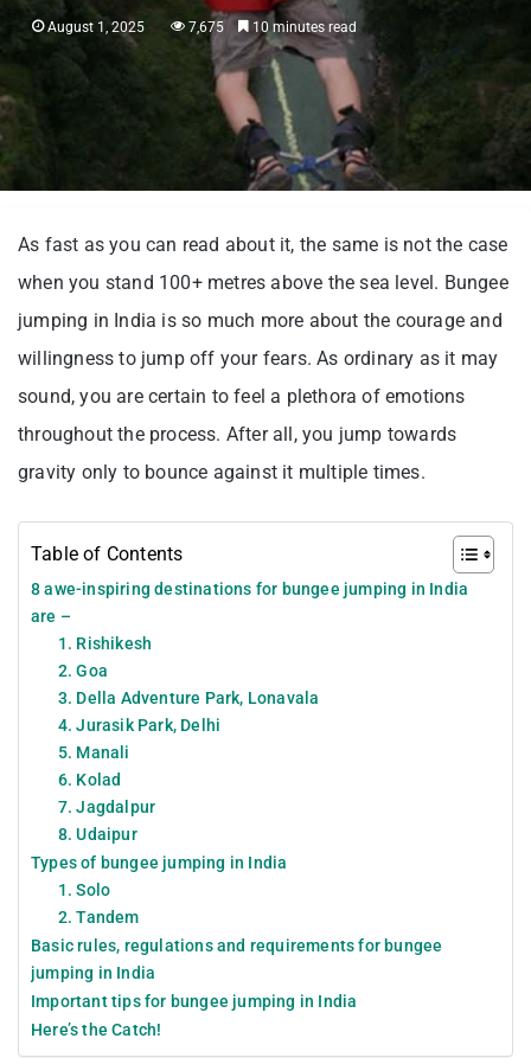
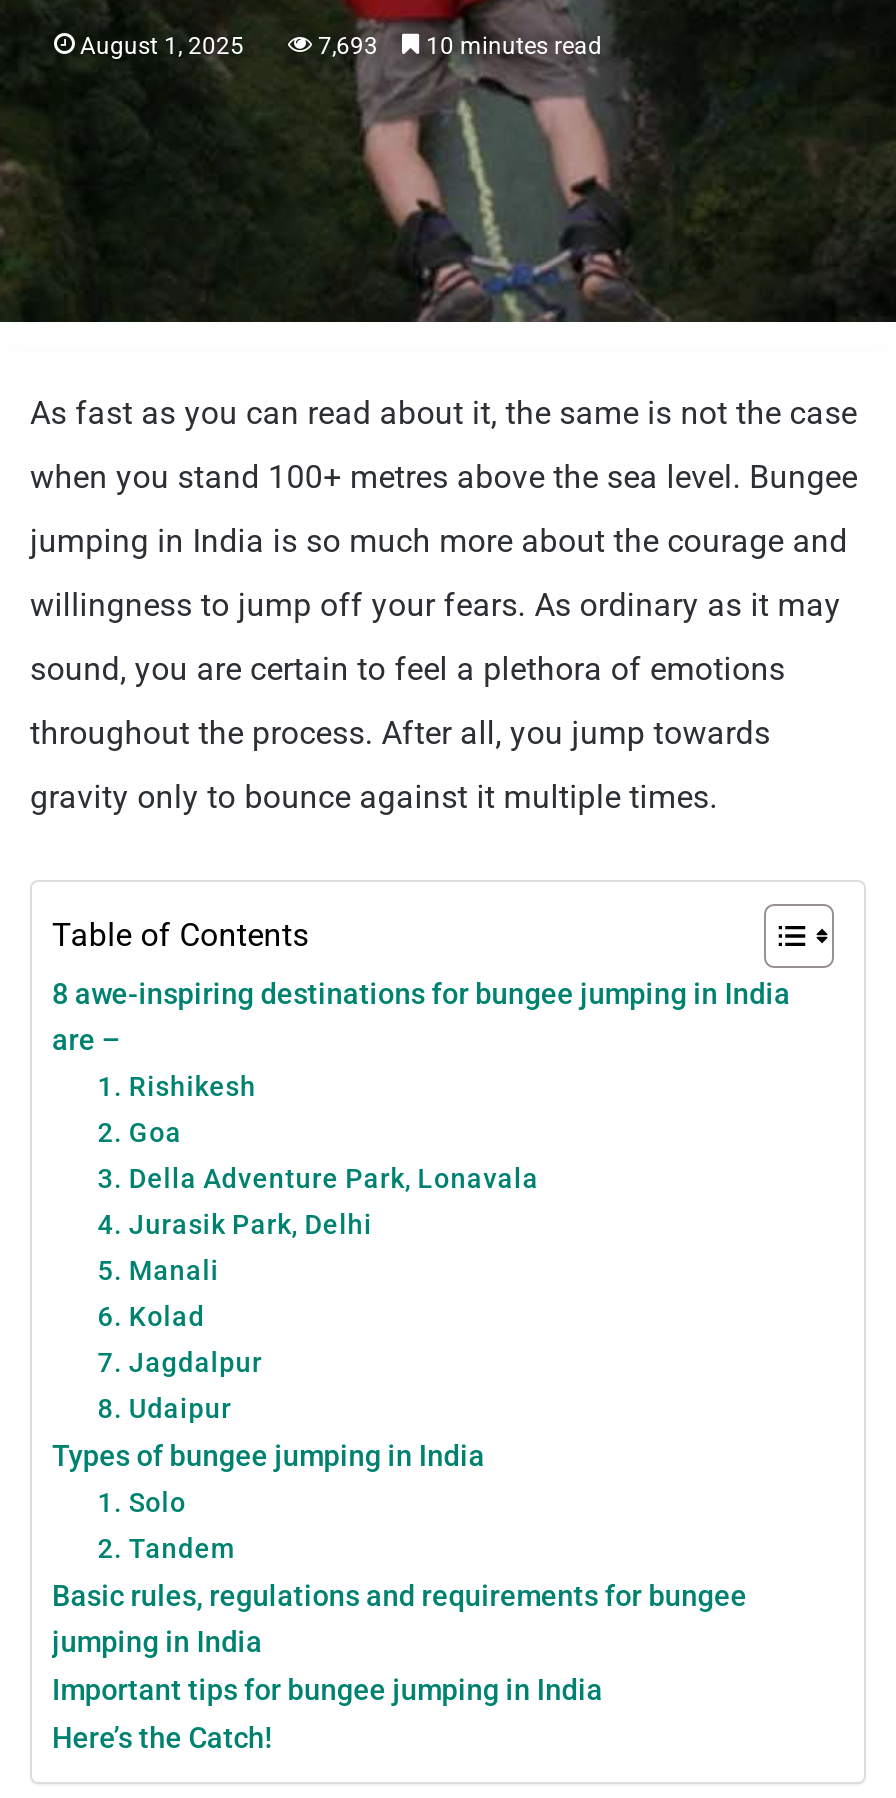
[185,18,357,35] 7,675 10 minutes read -> [312,31,602,59] 7,693 10 minutes read

